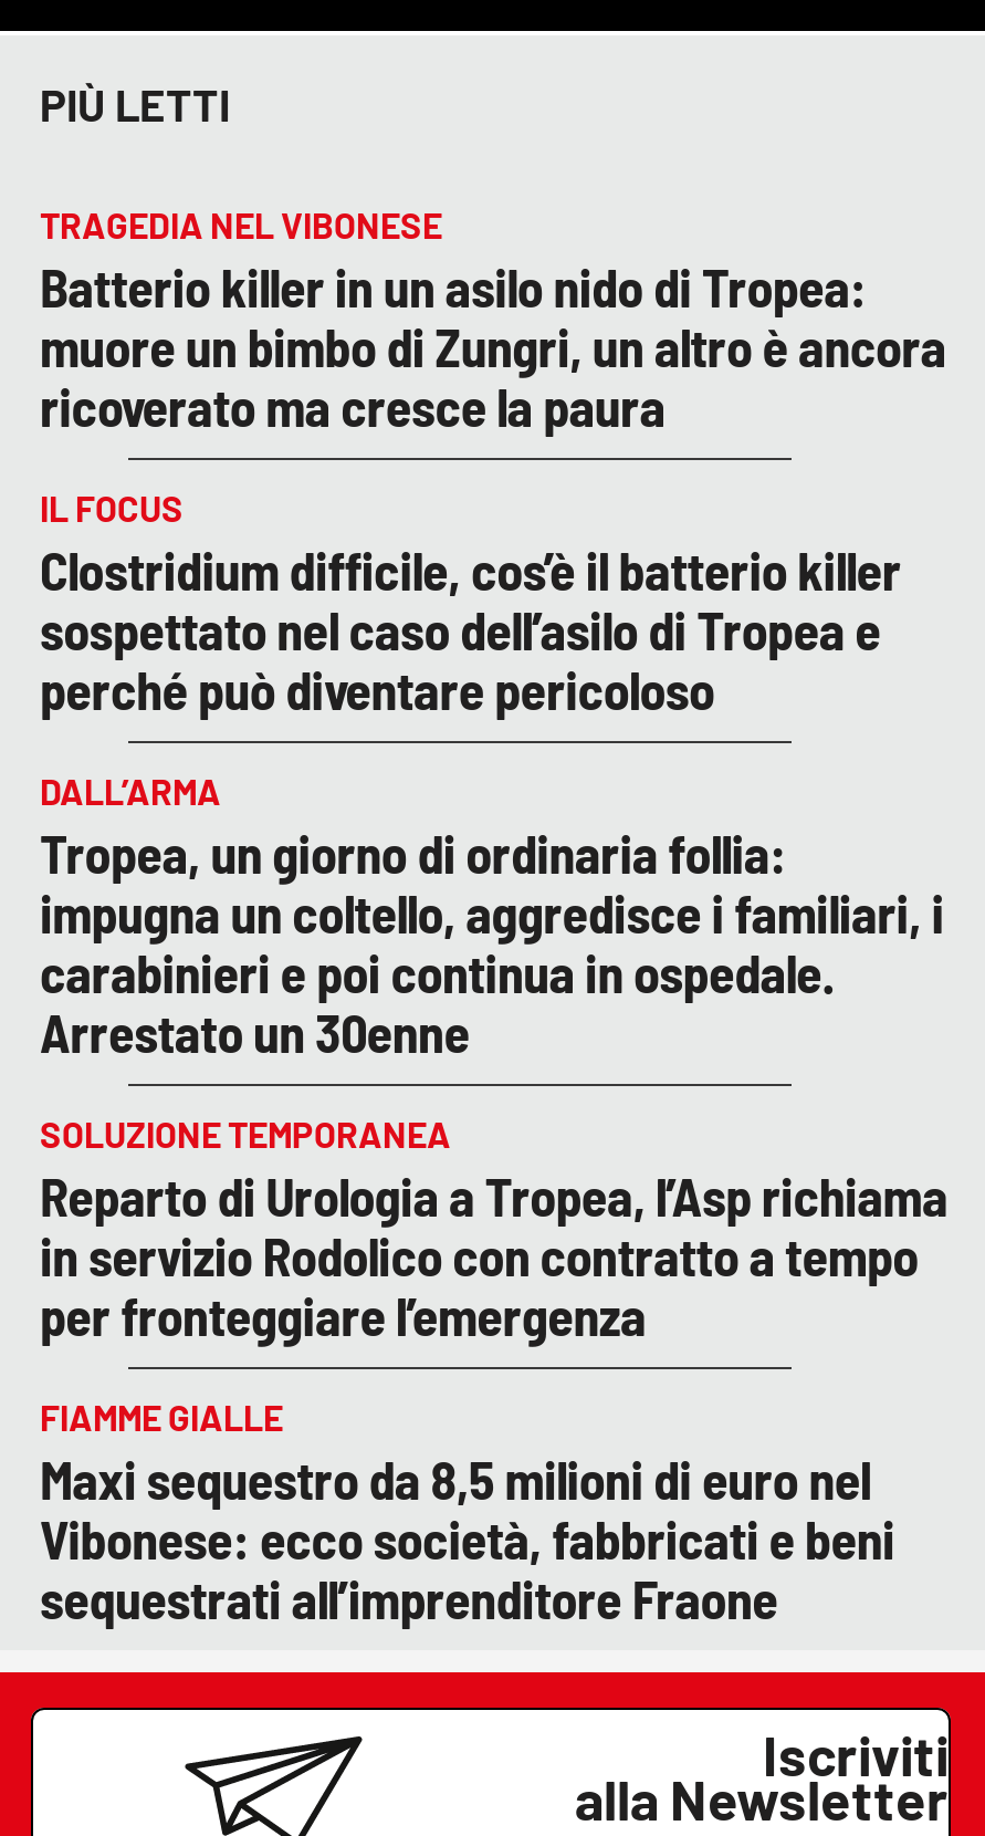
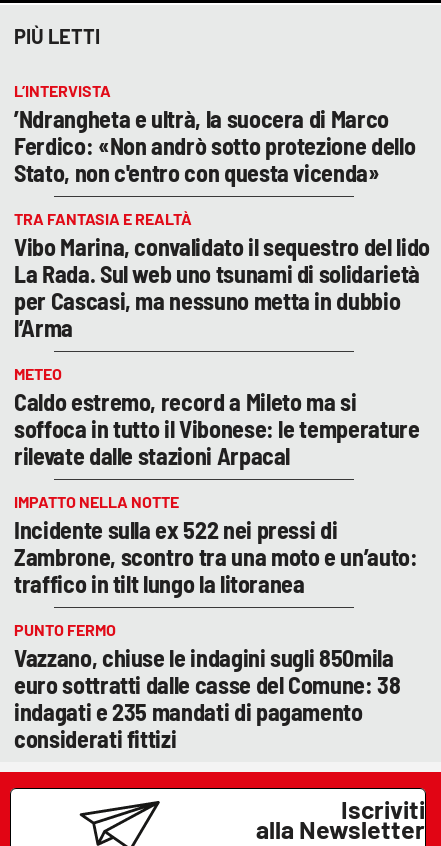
[40,203,946,437] TRAGEDIA NEL VIBONESE | Batterio killer in un asilo nido di Tropea: | muore un bimbo di Zungri, un altro è ancora | ricoverato ma cresce la paura -> [14,81,415,187] L’INTERVISTA | ’Ndrangheta e ultrà, la suocera di Marco | Ferdico: «Non andrò sotto protezione dello | Stato, non c'entro con questa vicenda»
[40,486,901,720] IL FOCUS | Clostridium difficile, cos’è il batterio killer | sospettato nel caso dell’asilo di Tropea e | perché può diventare pericoloso -> [14,209,430,342] TRA FANTASIA E REALTÀ | Vibo Marina, convalidato il sequestro del lido | La Rada. Sul web uno tsunami di solidarietà | per Cascasi, ma nessuno metta in dubbio | l’Arma
[40,769,944,1063] DALL’ARMA | Tropea, un giorno di ordinaria follia: | impugna un coltello, aggredisce i familiari, i | carabinieri e poi continua in ospedale. | Arrestato un 30enne -> [14,364,420,470] METEO | Caldo estremo, record a Mileto ma si | soffoca in tutto il Vibonese: le temperature | rilevate dalle stazioni Arpacal
[40,1112,948,1346] SOLUZIONE TEMPORANEA | Reparto di Urologia a Tropea, l’Asp richiama | in servizio Rodolico con contratto a tempo | per fronteggiare l’emergenza -> [14,492,418,598] IMPATTO NELLA NOTTE | Incidente sulla ex 522 nei pressi di | Zambrone, scontro tra una moto e un’auto: | traffico in tilt lungo la litoranea
[40,1395,895,1629] FIAMME GIALLE | Maxi sequestro da 8,5 milioni di euro nel | Vibonese: ecco società, fabbricati e beni | sequestrati all’imprenditore Fraone -> [14,620,401,753] PUNTO FERMO | Vazzano, chiuse le indagini sugli 850mila | euro sottratti dalle casse del Comune: 38 | indagati e 235 mandati di pagamento | considerati fittizi

